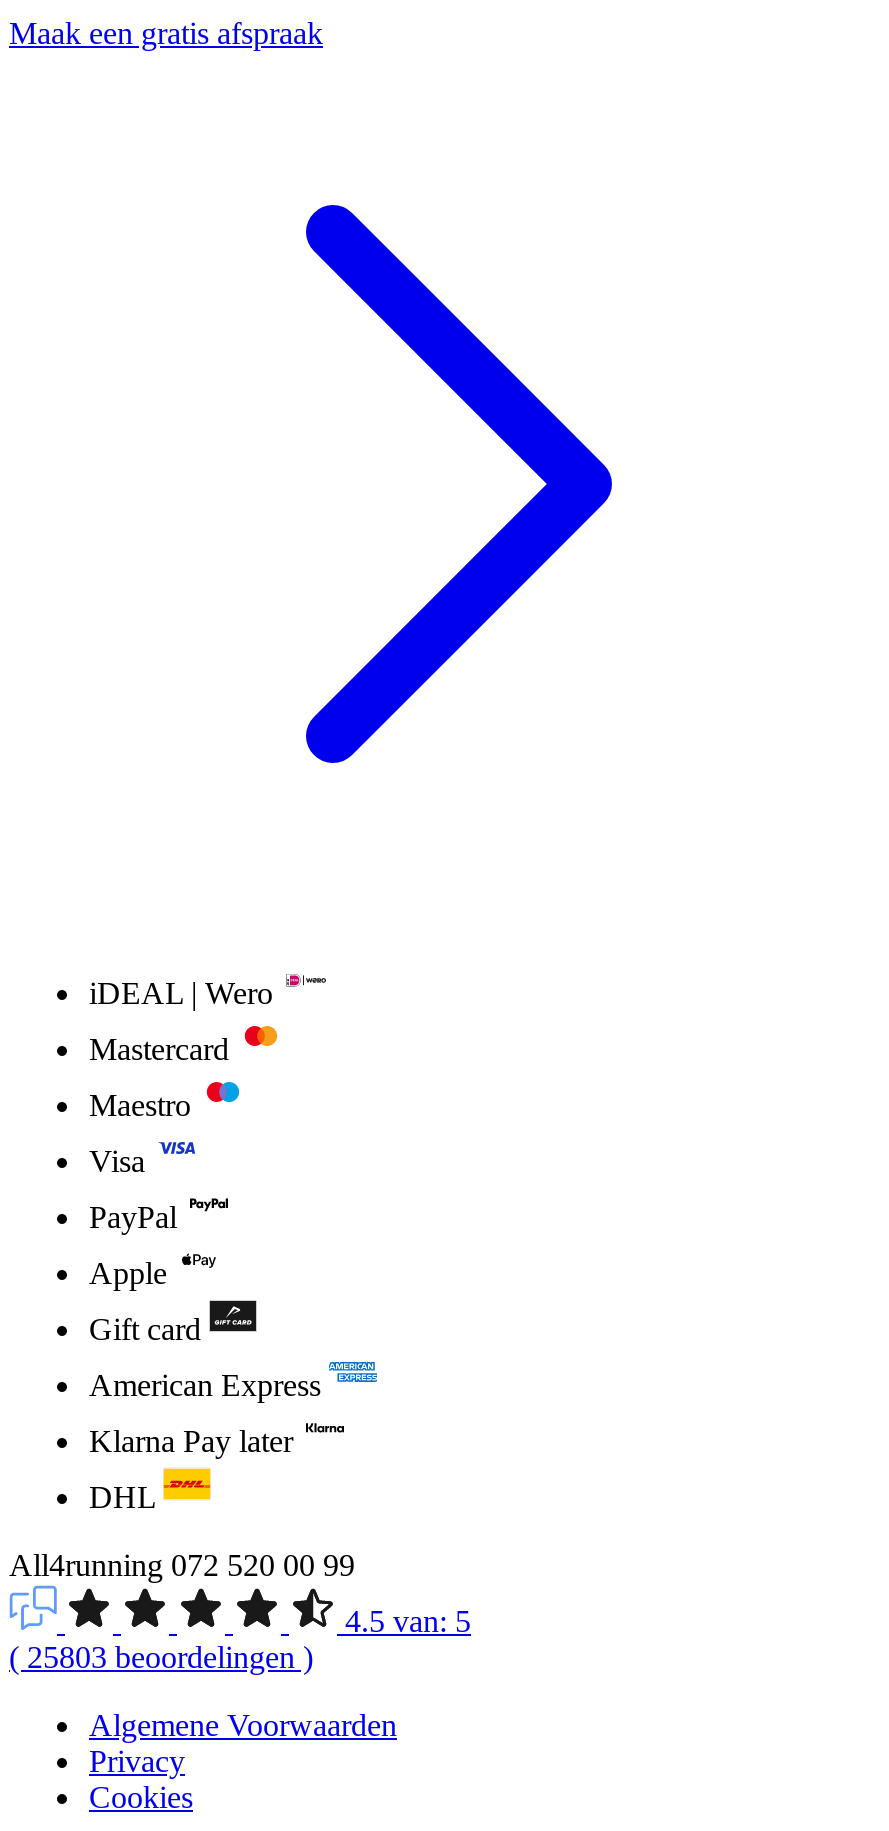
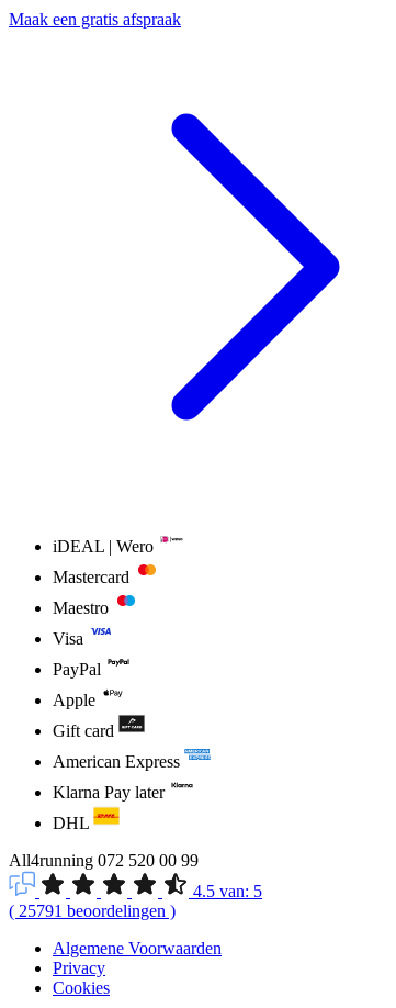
[9,1641,313,1675] (25803 beoordelingen) -> [9,902,176,920] (25791 beoordelingen)

